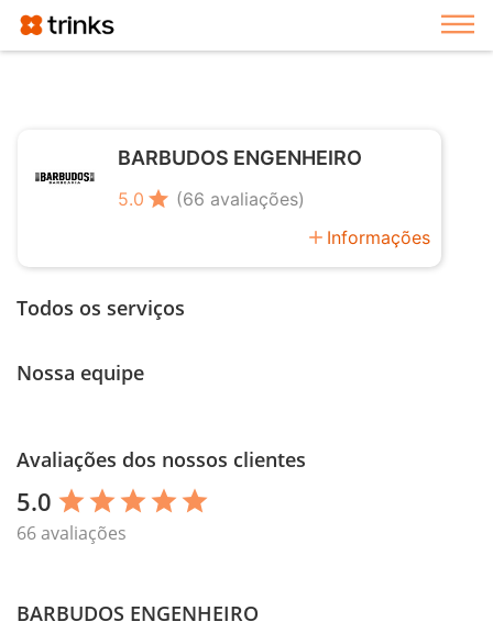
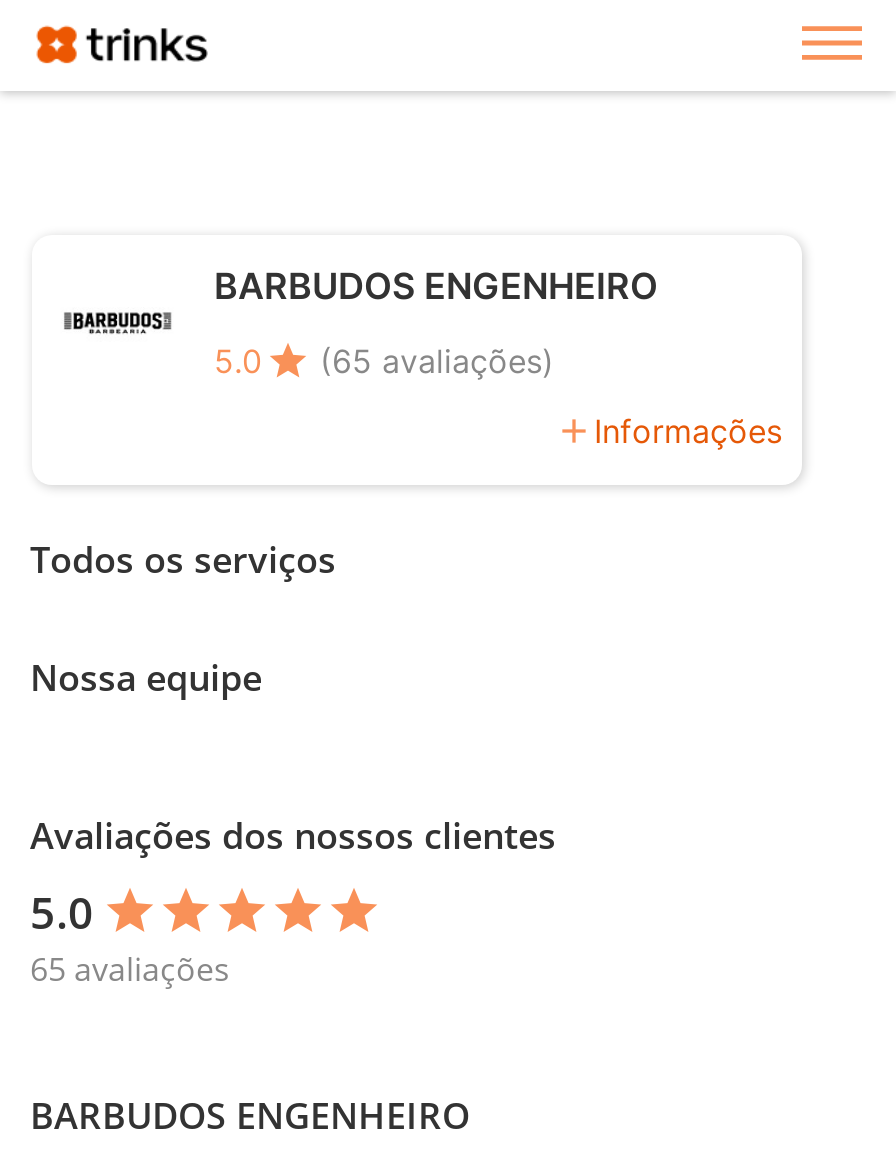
[118,187,305,211] 5.0 star (66 avaliações) -> [214,339,554,383] 5.0 star (65 avaliações)
[17,521,127,545] 66 avaliações -> [30,947,230,991] 65 avaliações

